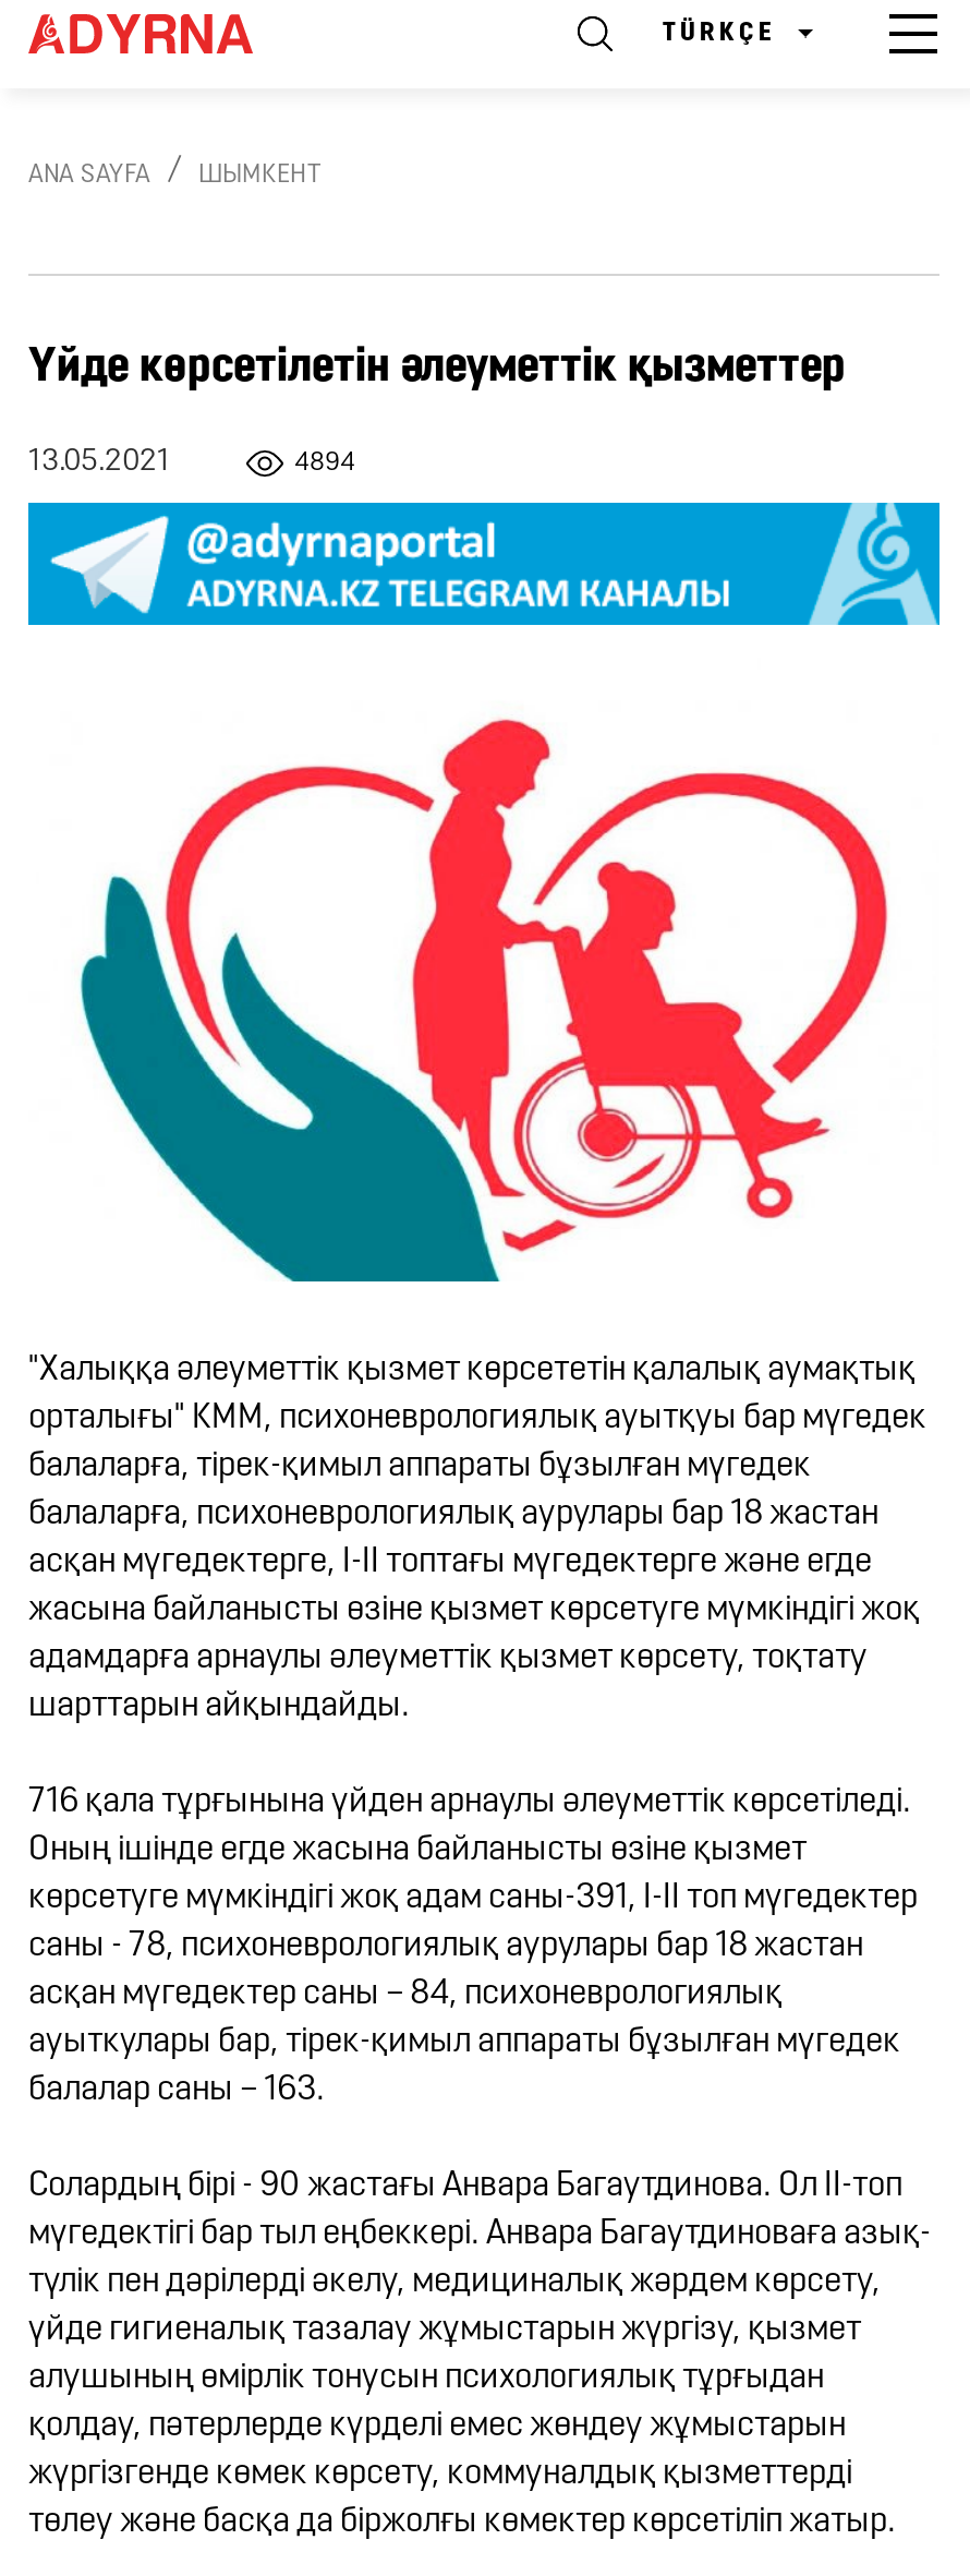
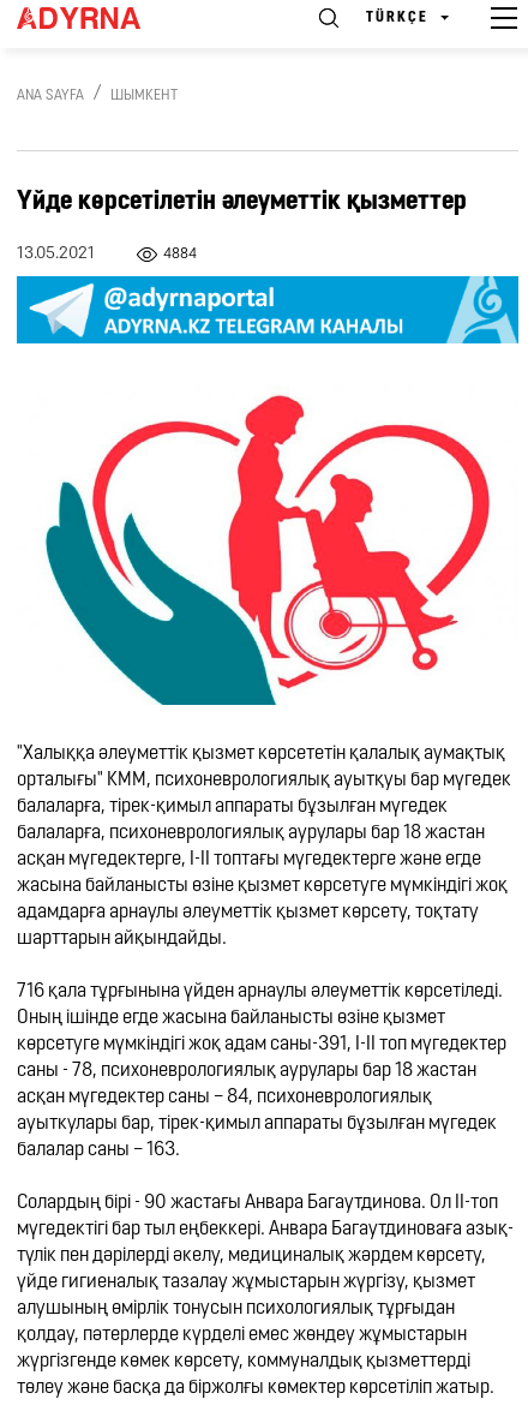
[294,450,355,477] 4894 -> [163,247,197,262] 4884

